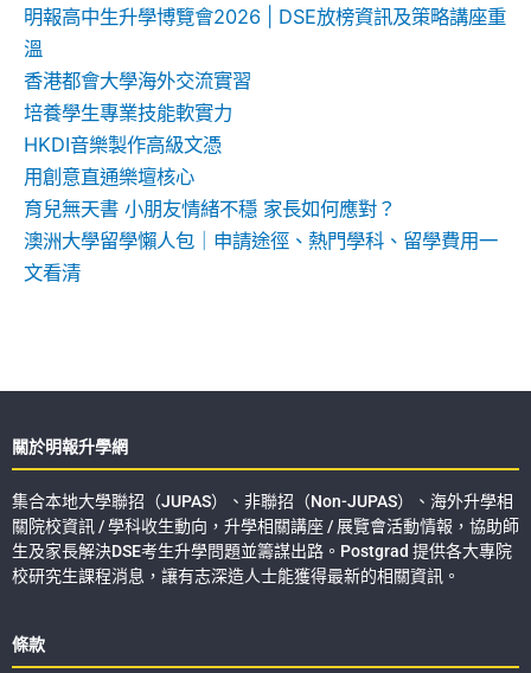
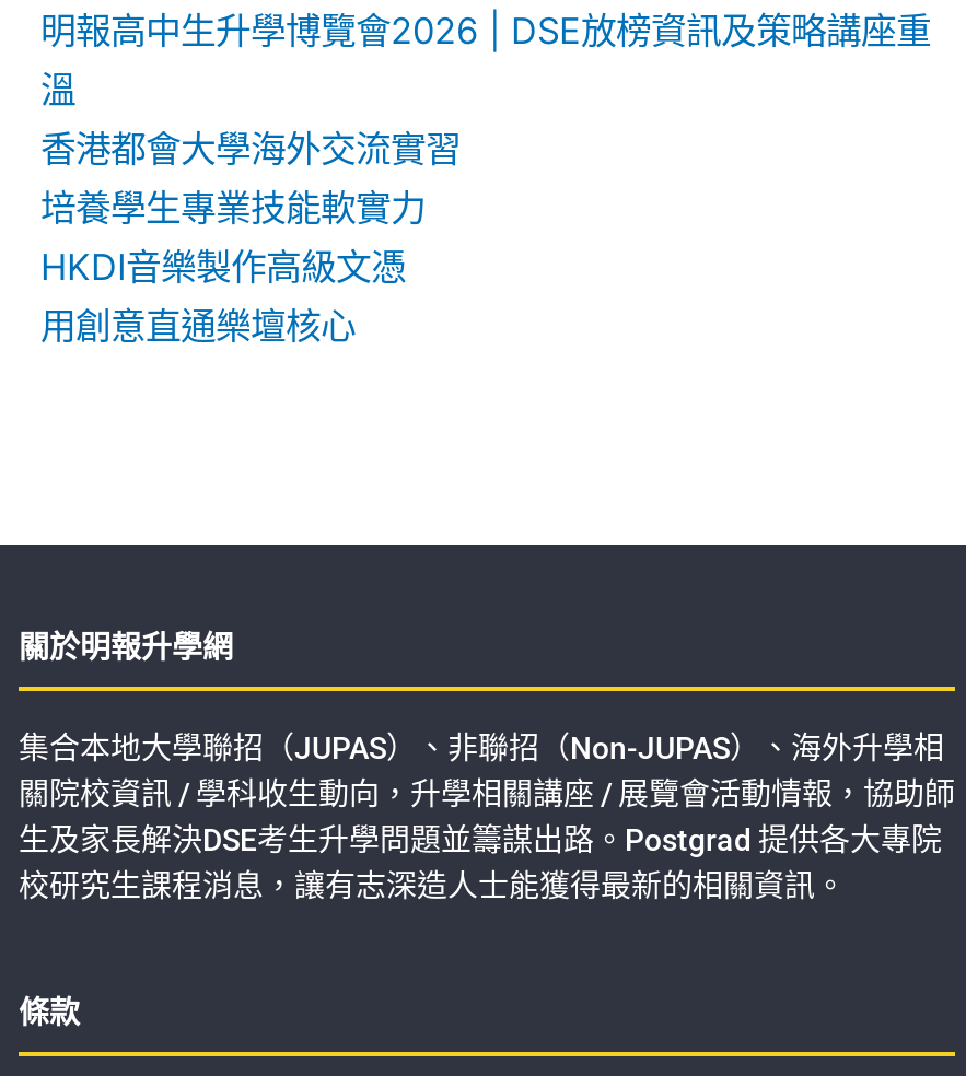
[24,197,498,284] 育兒無天書 小朋友情緒不穩 家長如何應對？ | 澳洲大學留學懶人包｜申請途徑、熱門學科、留學費用一 | 文看清 -> none

